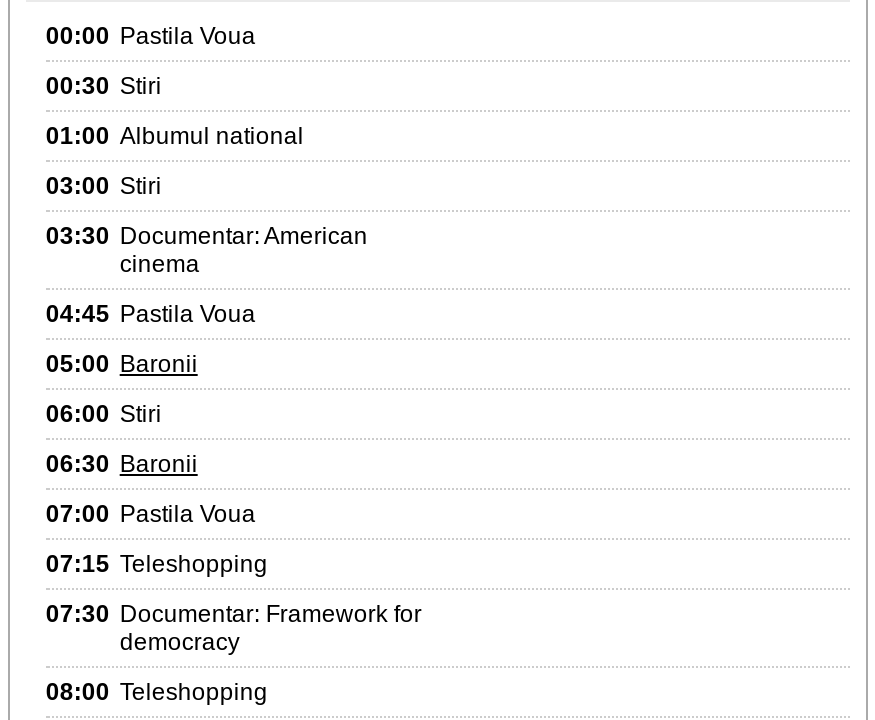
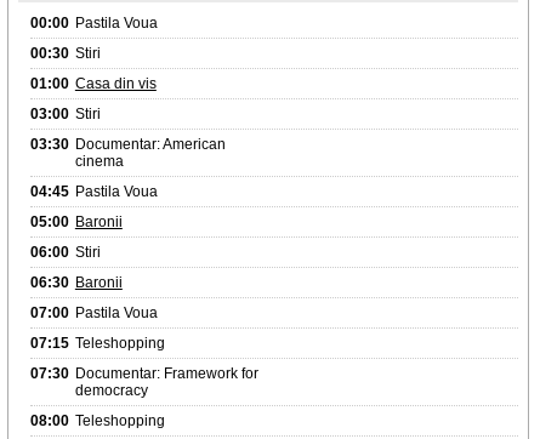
[46,122,304,150] 01:00 Albumul national -> [30,75,156,92] 01:00 Casa din vis

